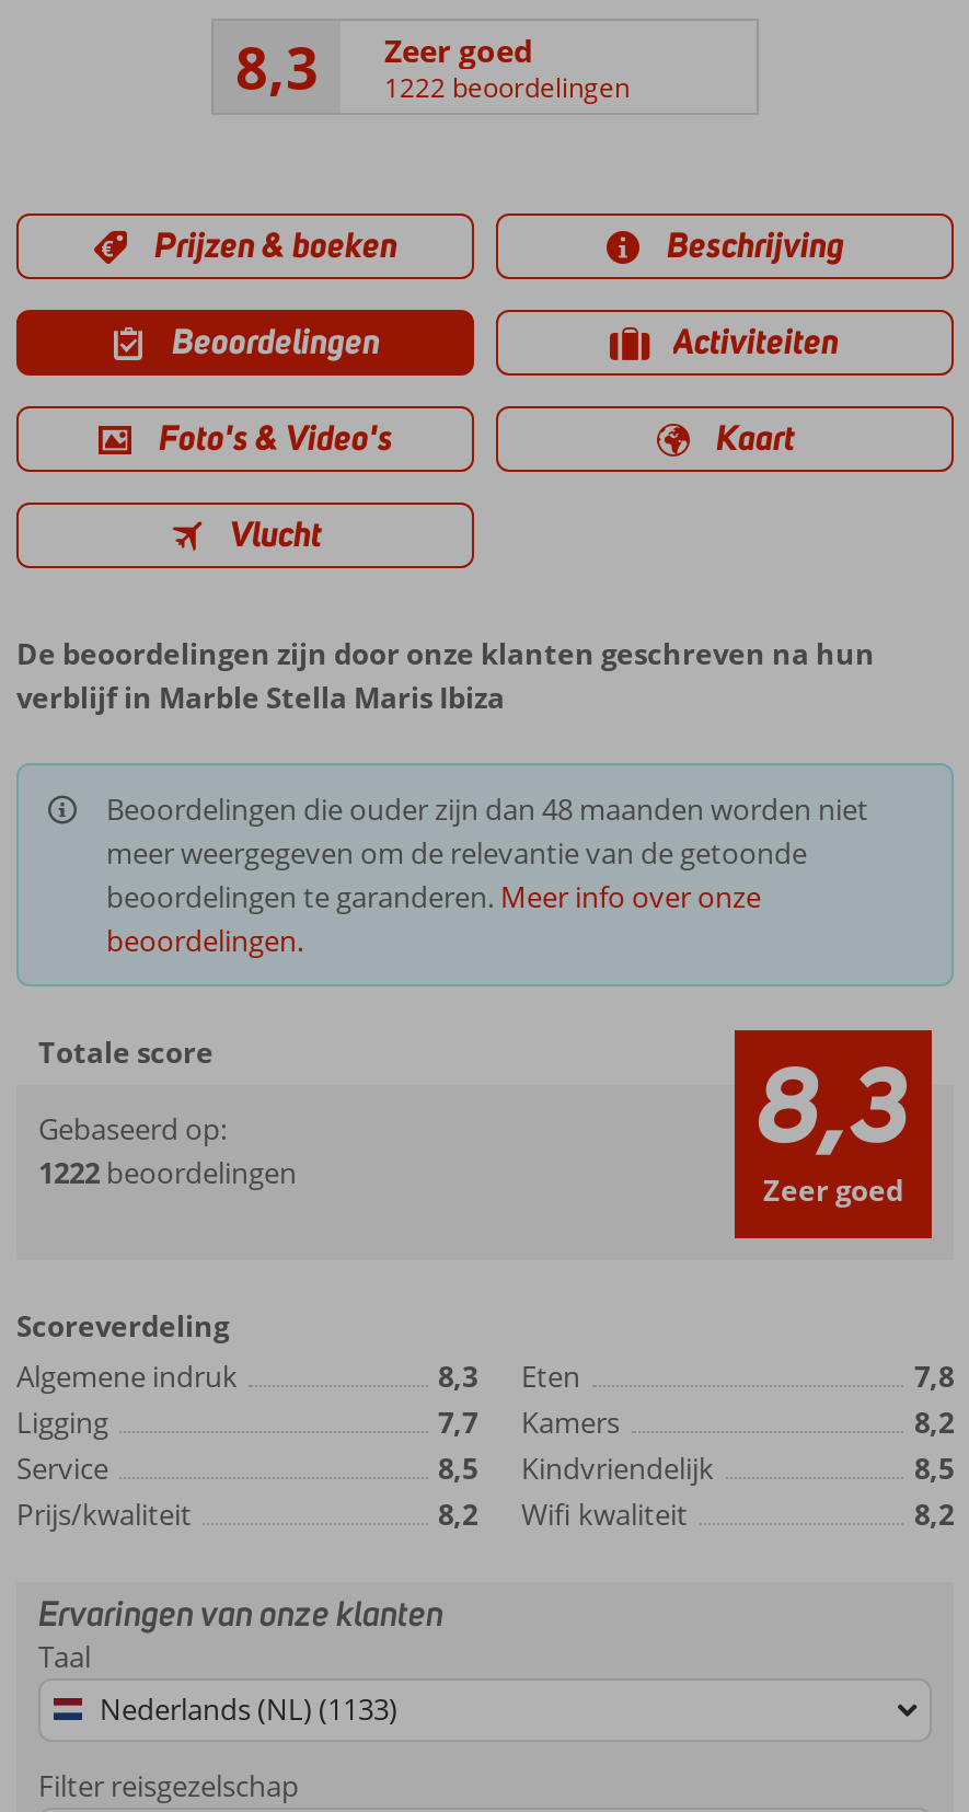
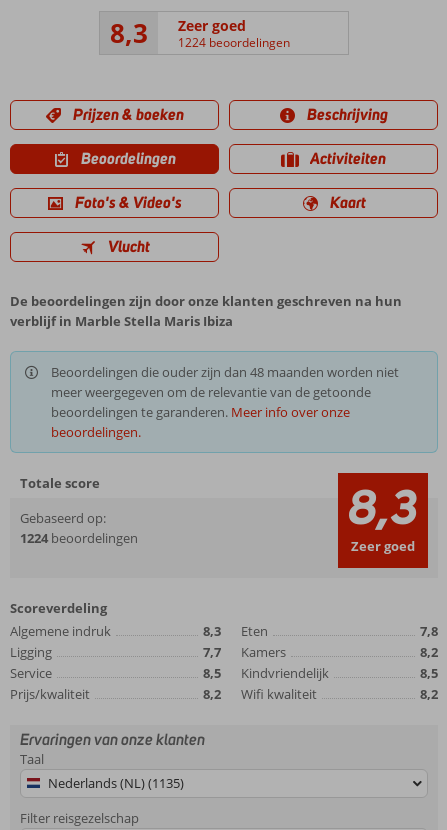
[384,68,630,105] 1222 beoordelingen -> [178,33,290,50] 1224 beoordelingen
[38,1153,297,1192] 1222 beoordelingen -> [20,529,138,547] 1224 beoordelingen
[100,1689,397,1729] Nederlands (NL) (1133) -> [48,774,184,792] Nederlands (NL) (1135)

